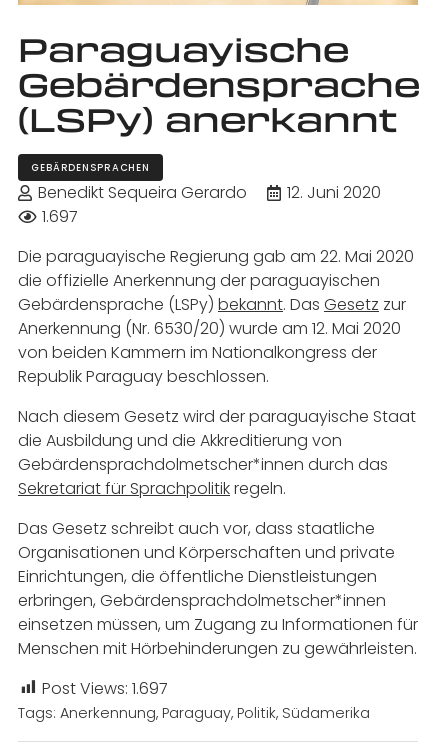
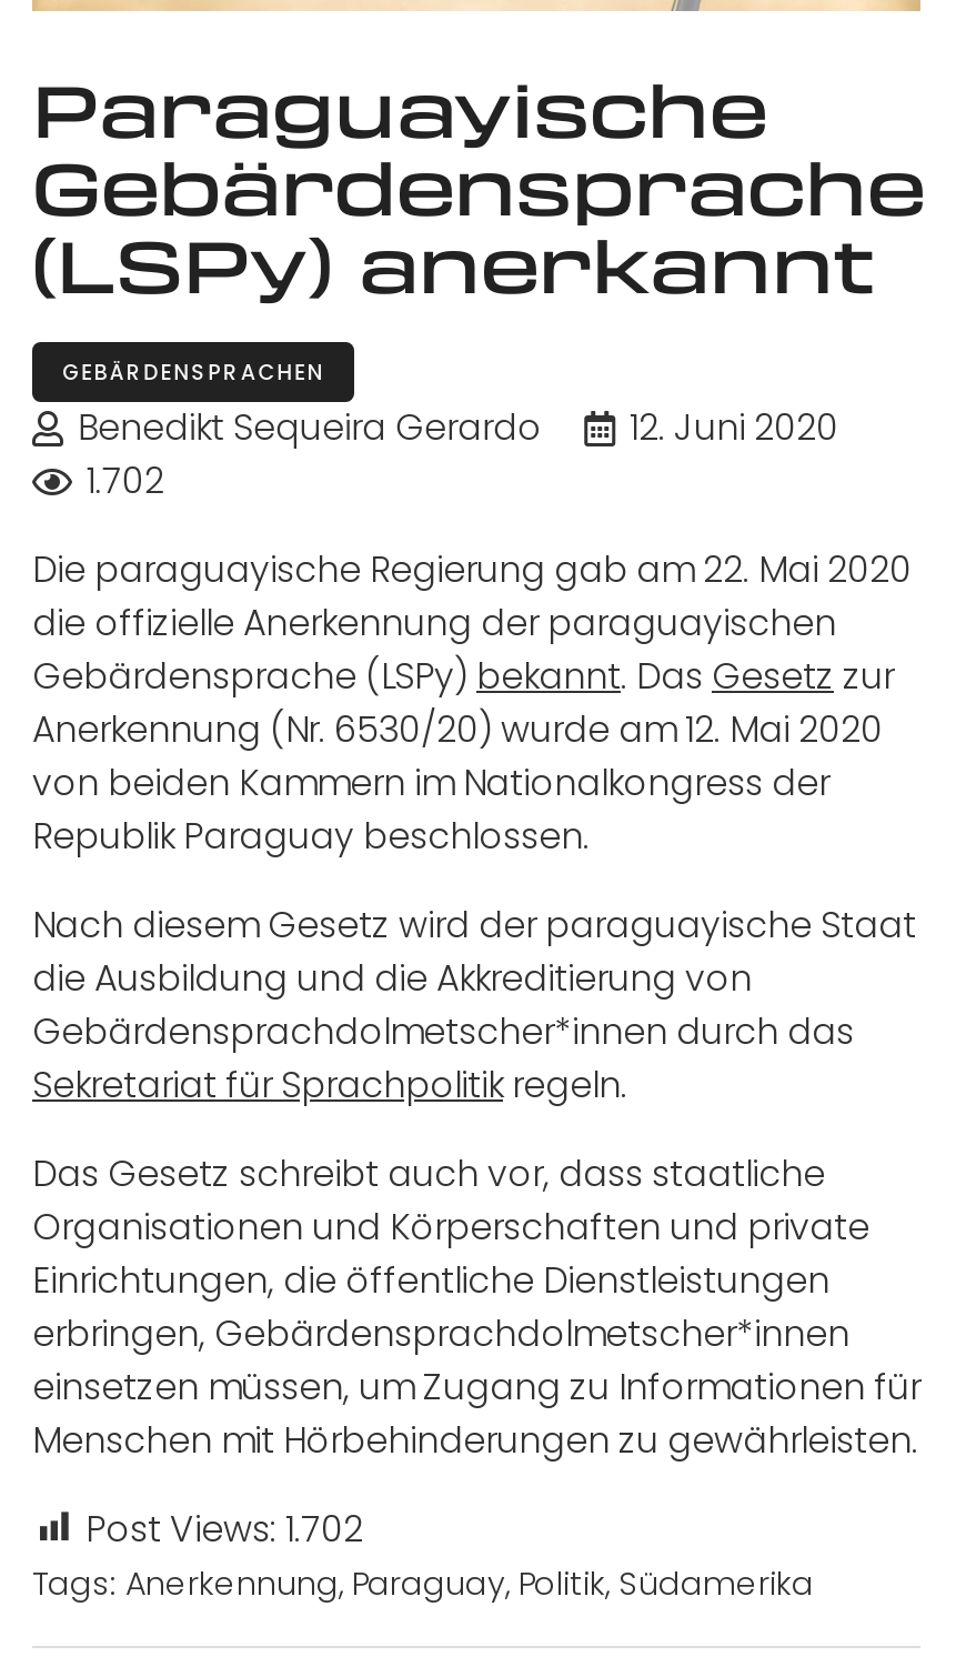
[42,205,78,228] 1.697 -> [86,455,164,506] 1.702
[42,677,168,700] Post Views: 1.697 -> [85,1503,363,1554] Post Views: 1.702

